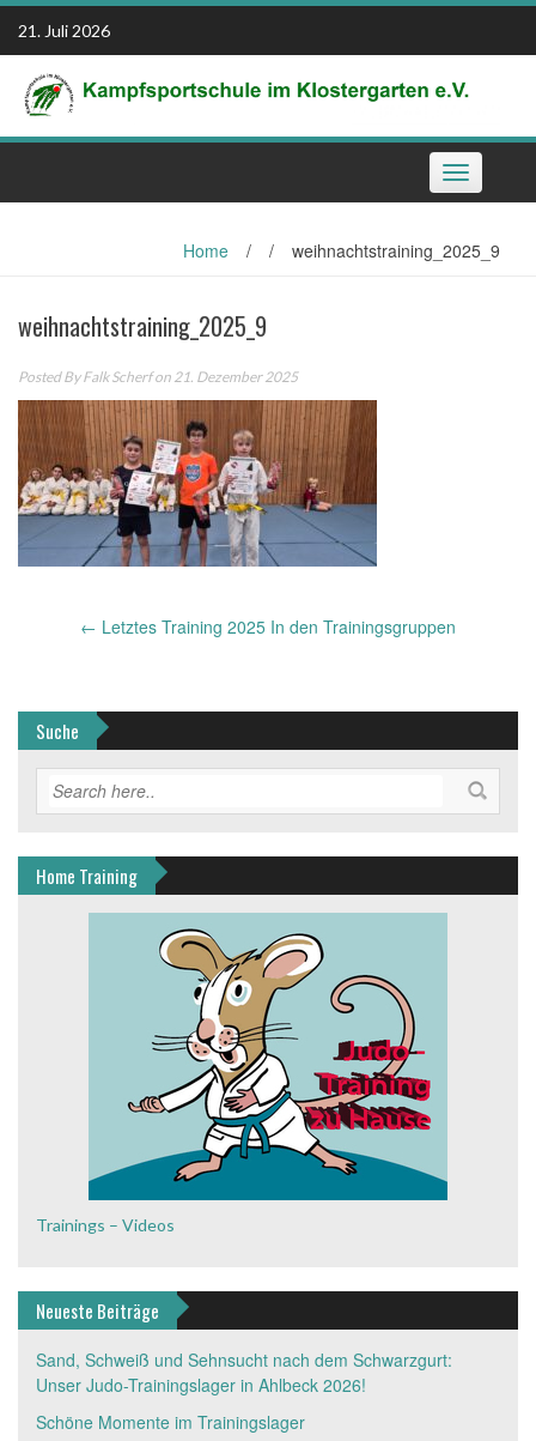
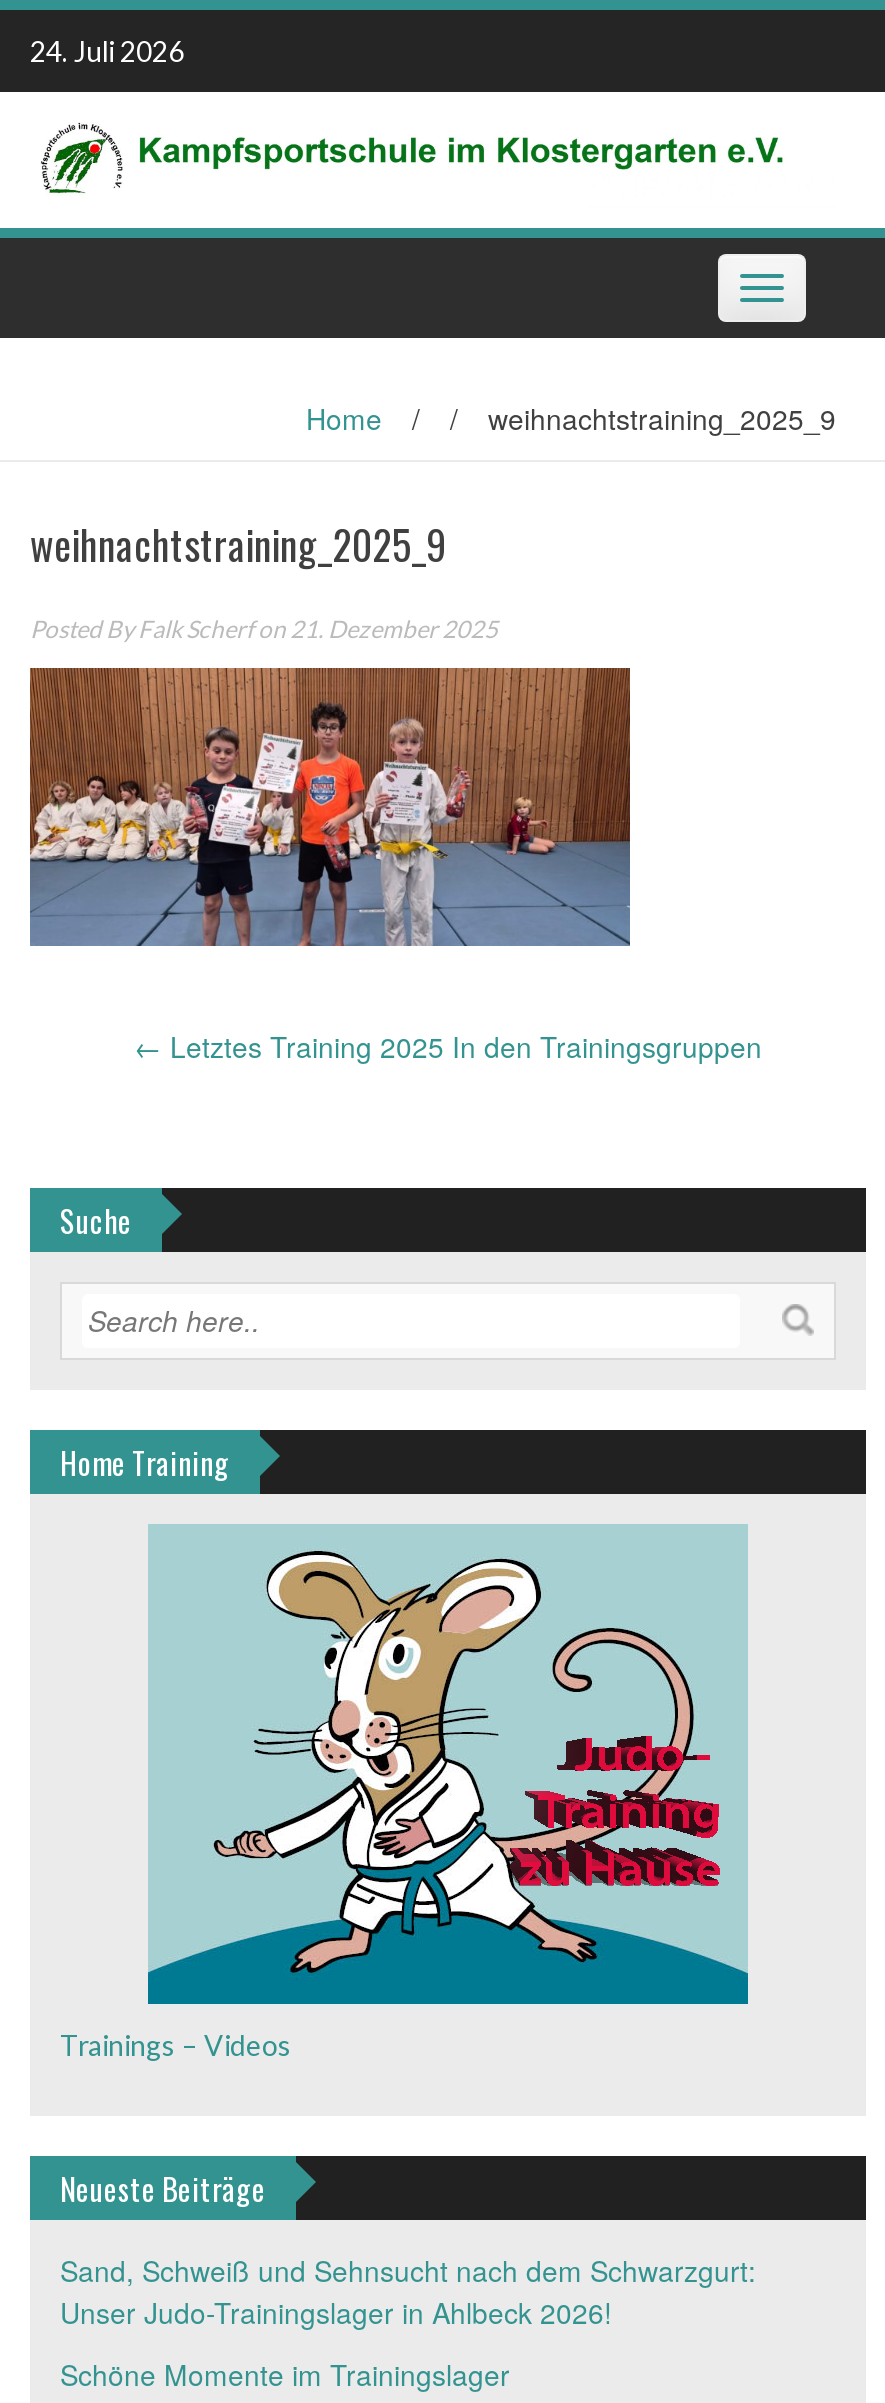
[18,20,110,41] 21. Juli 2026 -> [30,34,184,68] 24. Juli 2026

